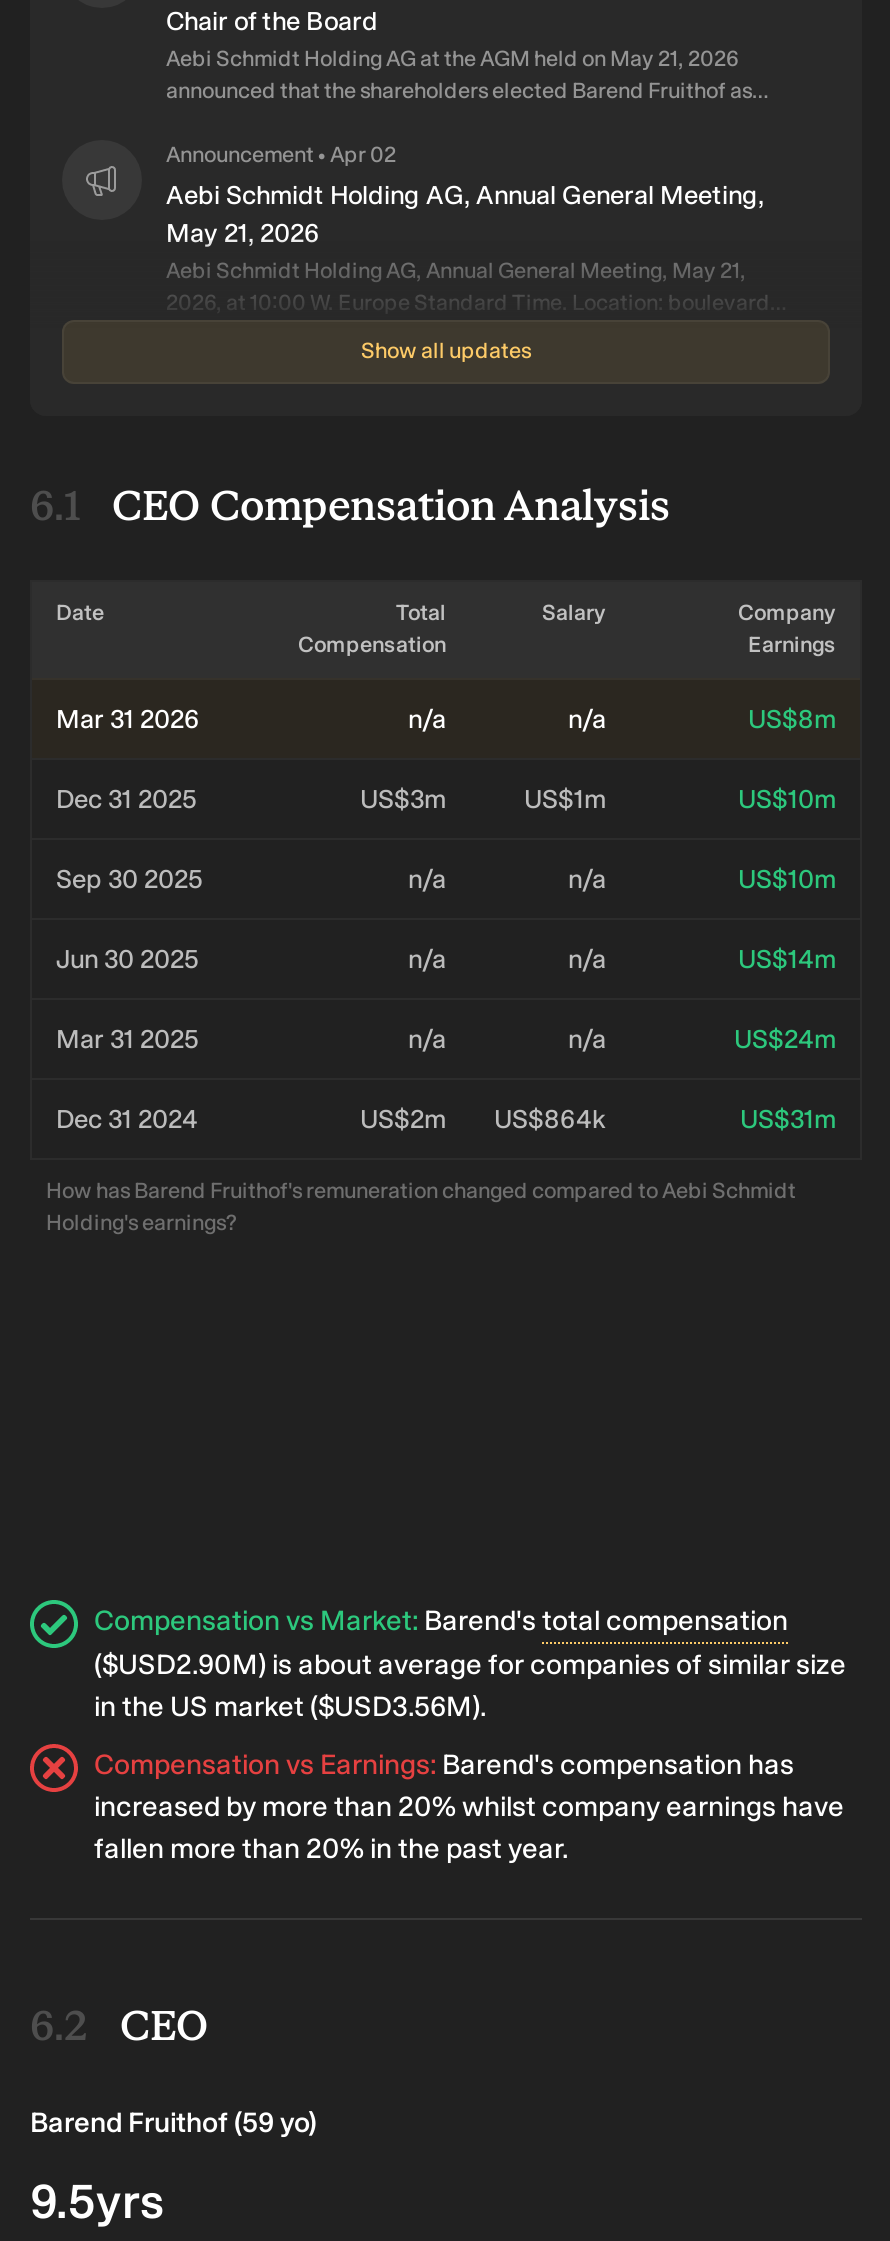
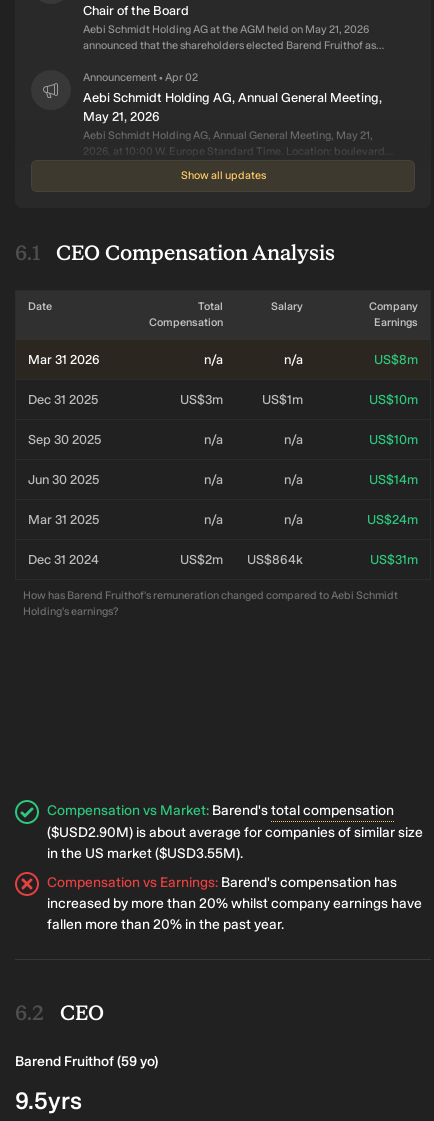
[94,1690,486,1724] in the US market ($USD3.56M). -> [47,845,243,862] in the US market ($USD3.55M).

